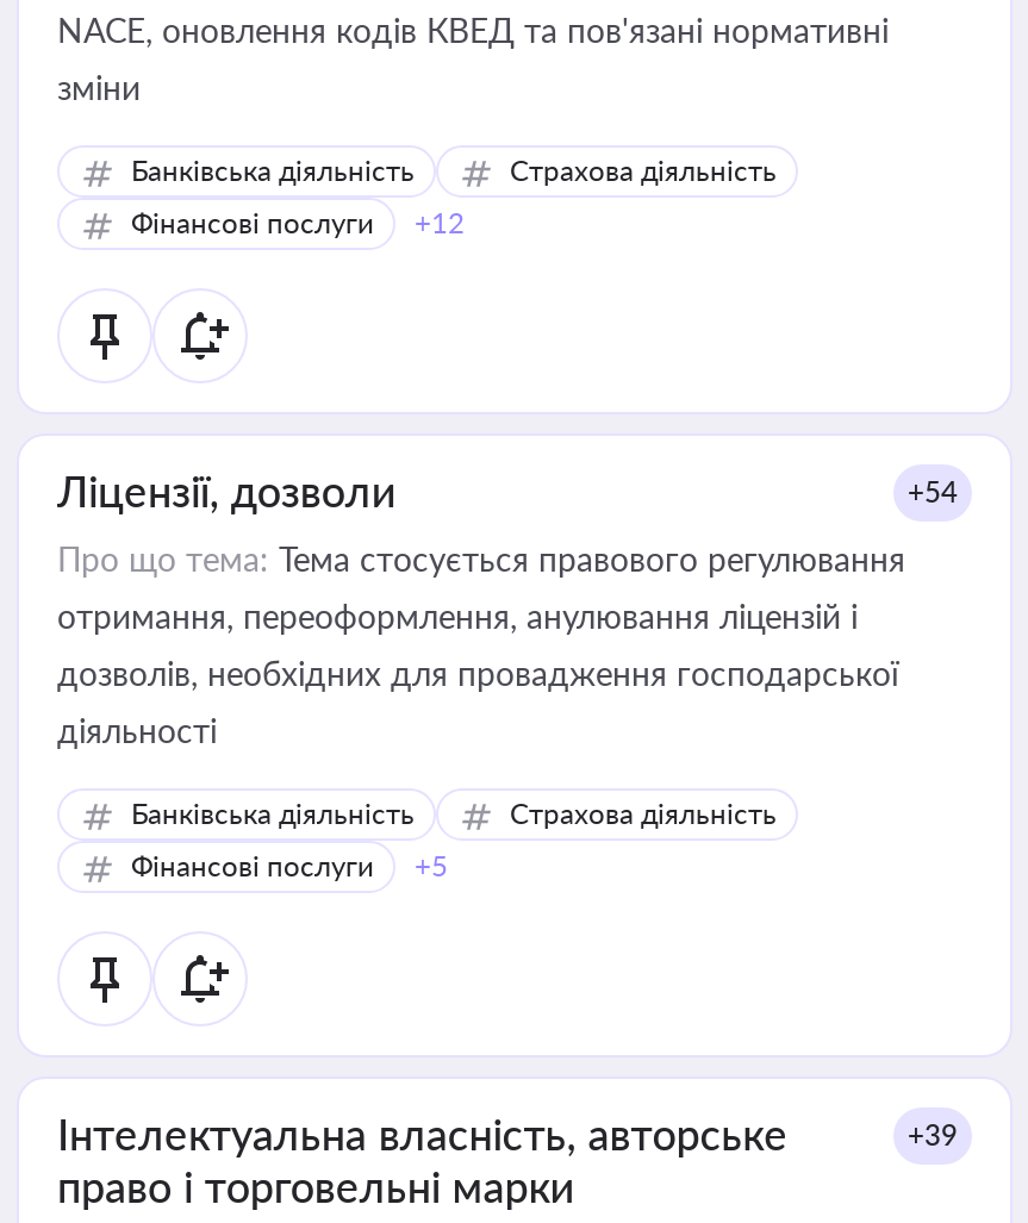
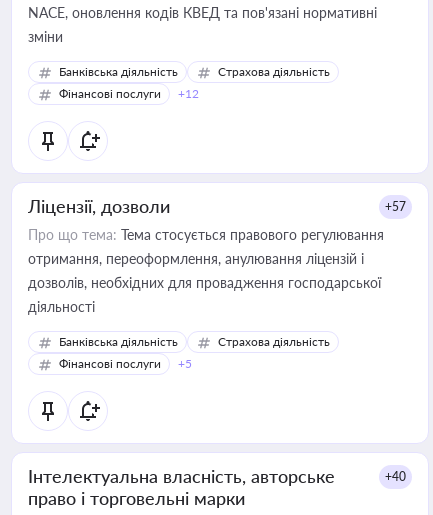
[908,474,958,510] +54 -> [385,199,406,214] +57
[908,1117,958,1153] +39 -> [385,469,406,484] +40

